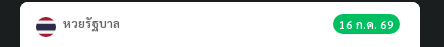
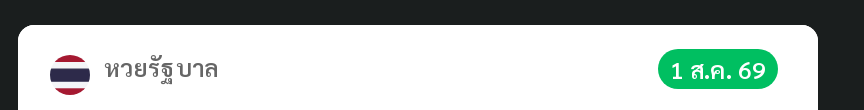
[339,16,394,32] 16 ก.ค. 69 -> [670,53,766,85] 1 ส.ค. 69

